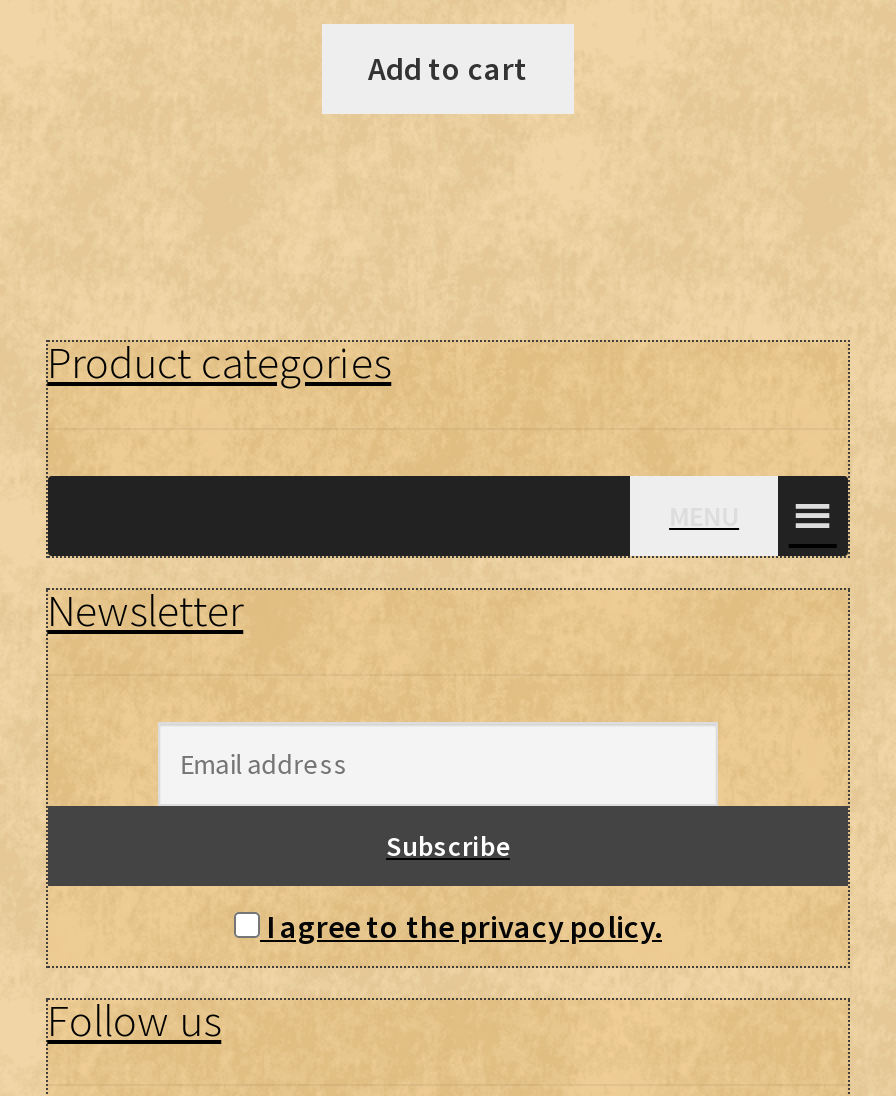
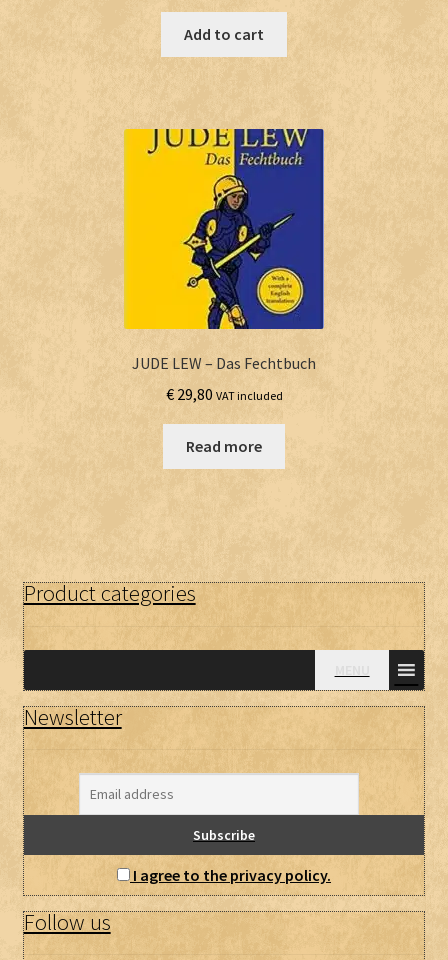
none -> [123,128,325,456] [image] | JUDE LEW – Das Fechtbuch | €29,80 VAT included | Read more

